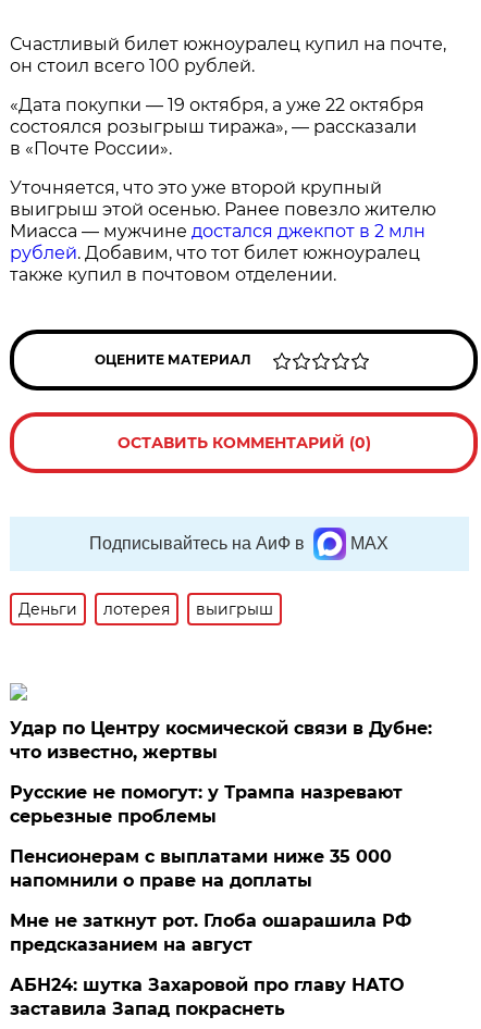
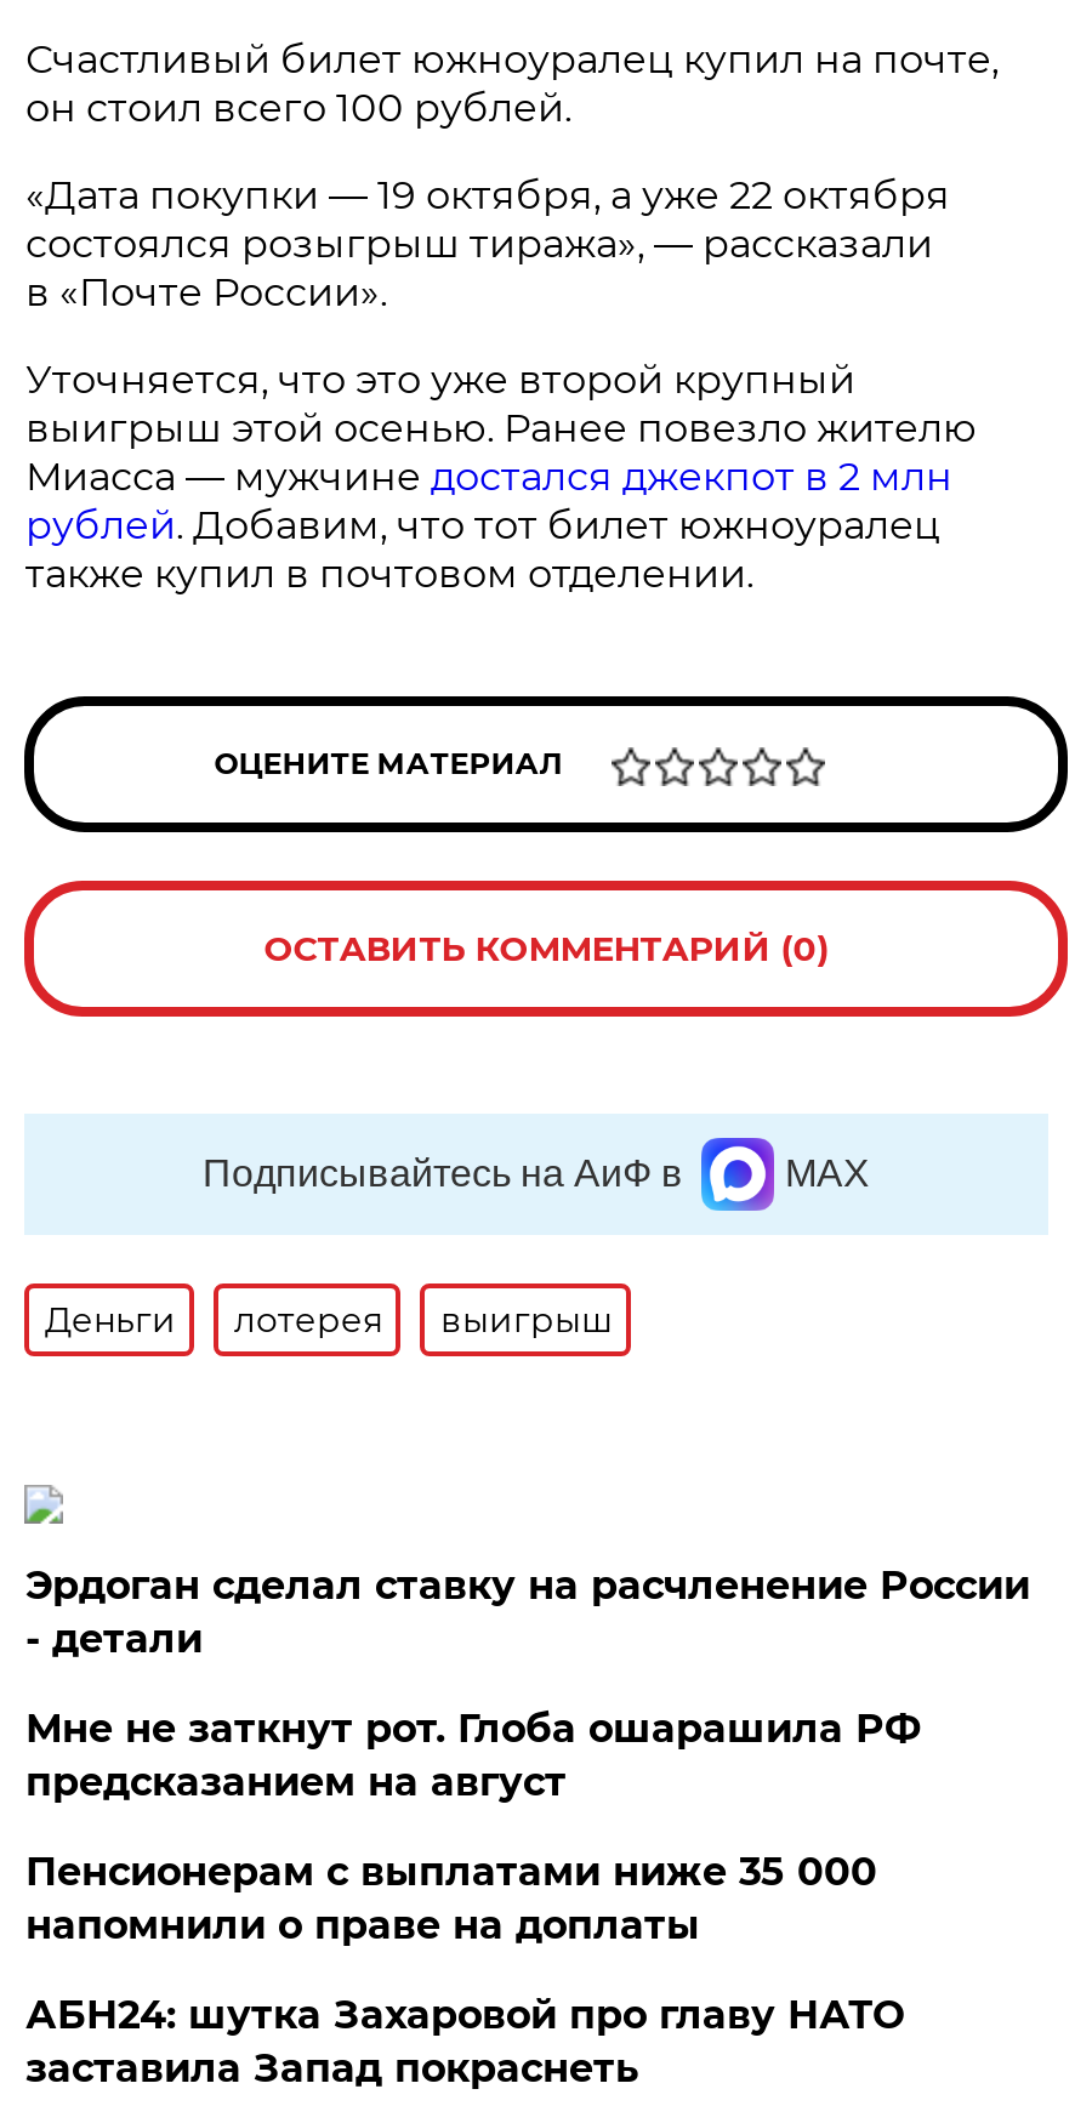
[10,718,432,763] Удар по Центру космической связи в Дубне: | что известно, жертвы -> [25,1563,1030,1662] Эрдоган сделал ставку на расчленение России | - детали
[10,782,403,827] Русские не помогут: у Трампа назревают | серьезные проблемы -> none
moved [10,910,412,955] -> [25,1706,921,1805]: Мне не заткнут рот. Глоба ошарашила РФ | предсказанием на август

